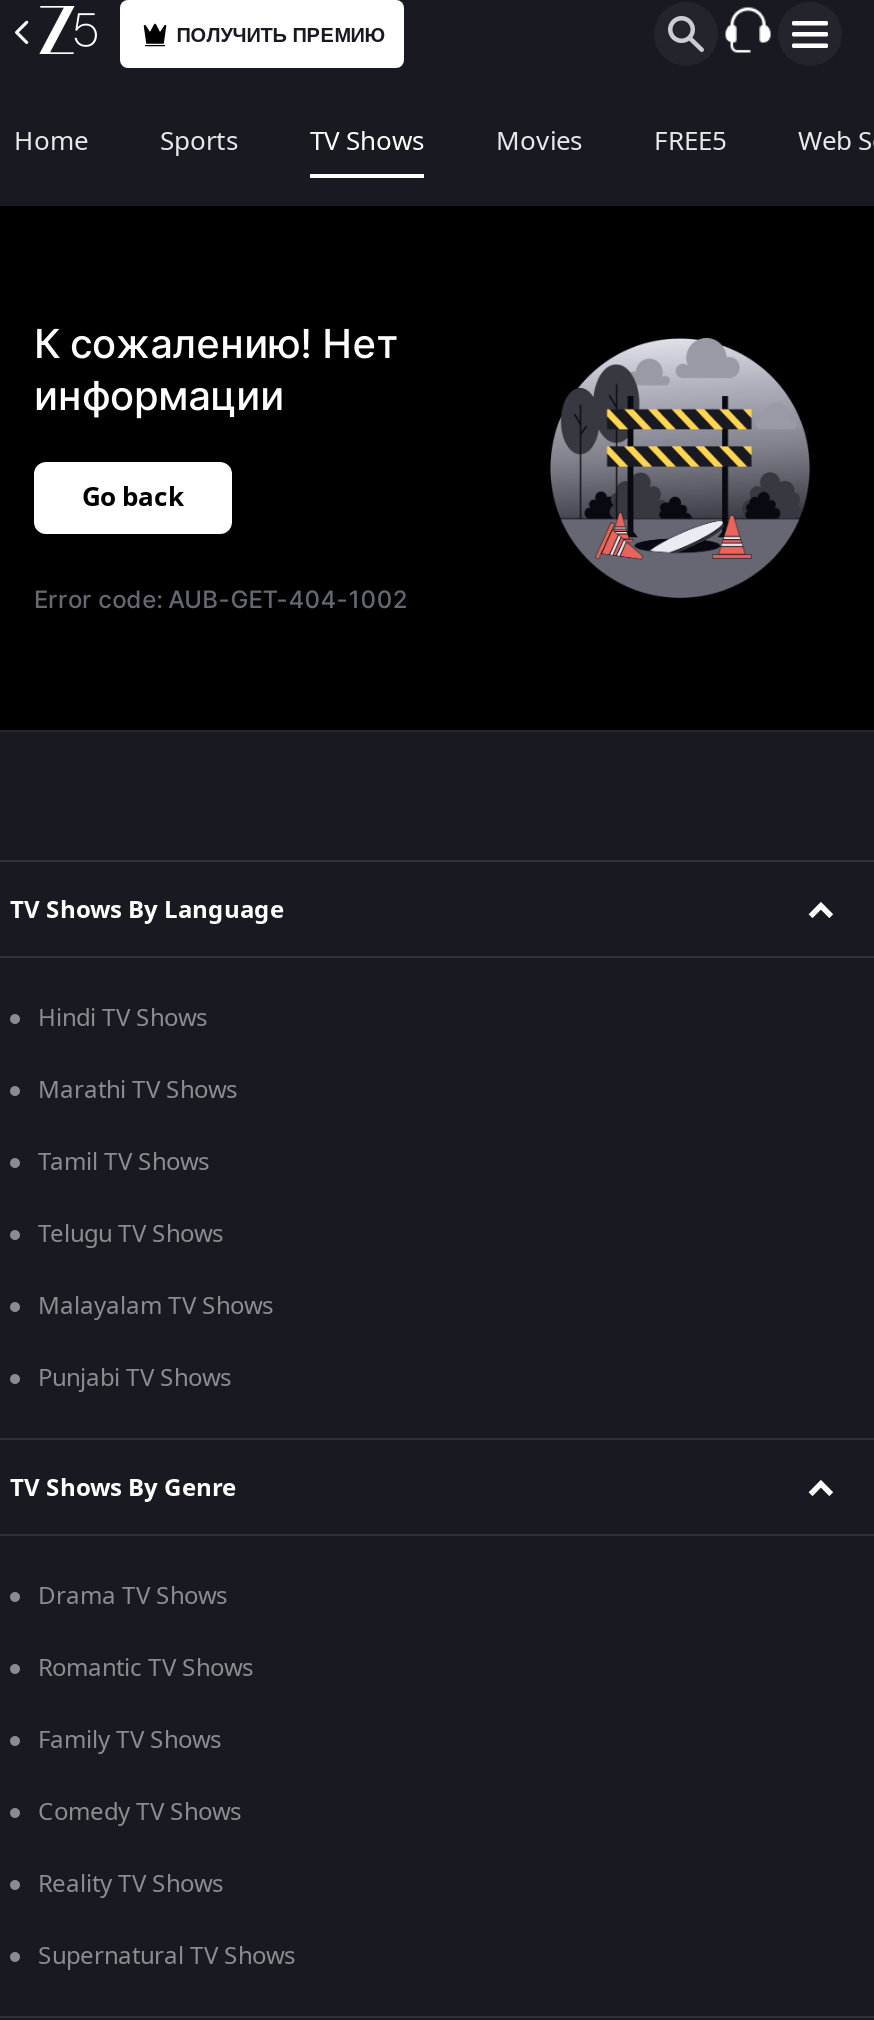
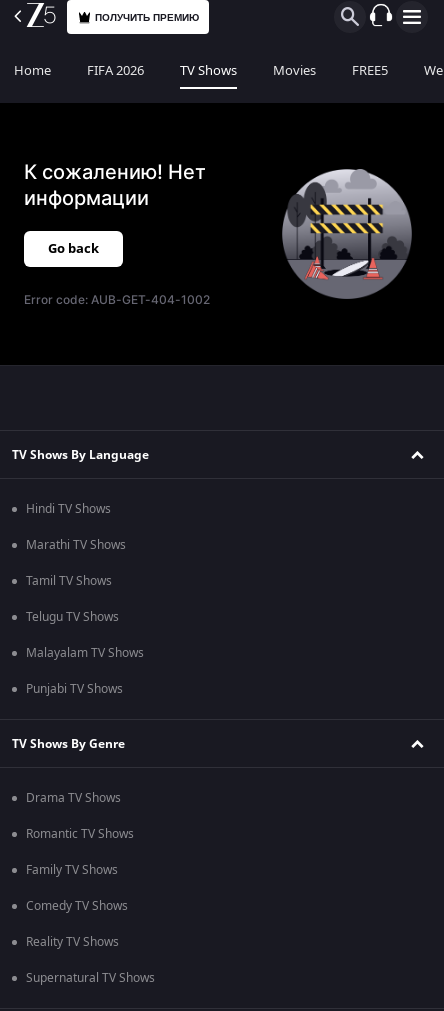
[160,122,238,160] Sports -> [87,61,144,80] FIFA 2026

